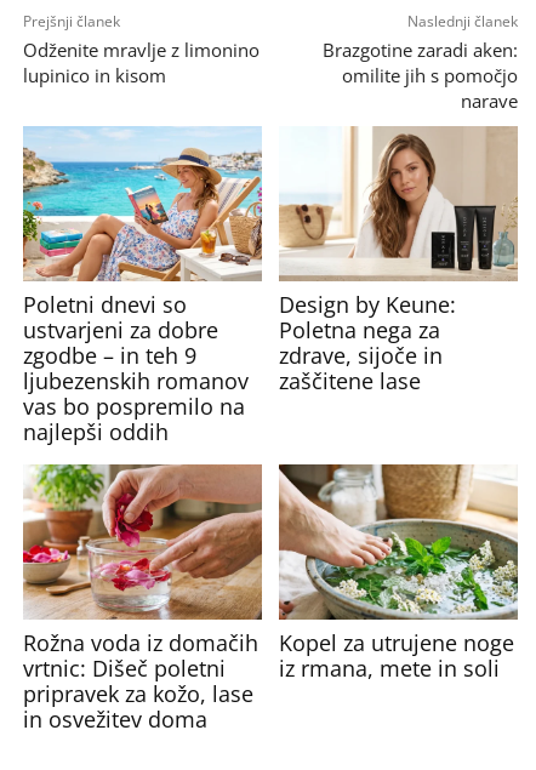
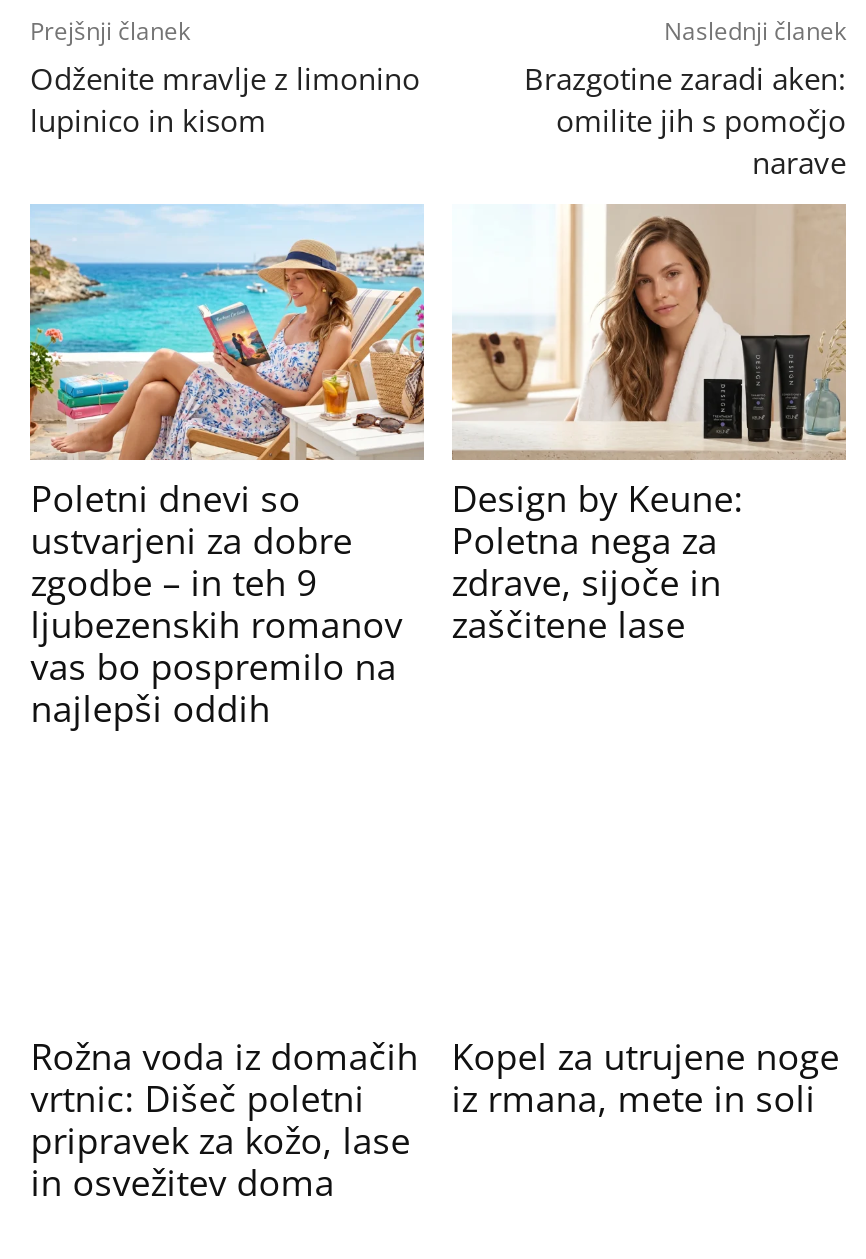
[22,463,263,621] [image] -> none
[278,463,519,621] [image] -> none

